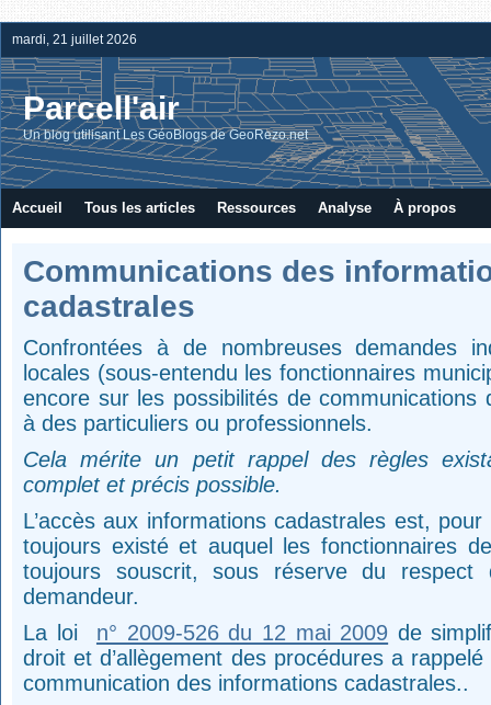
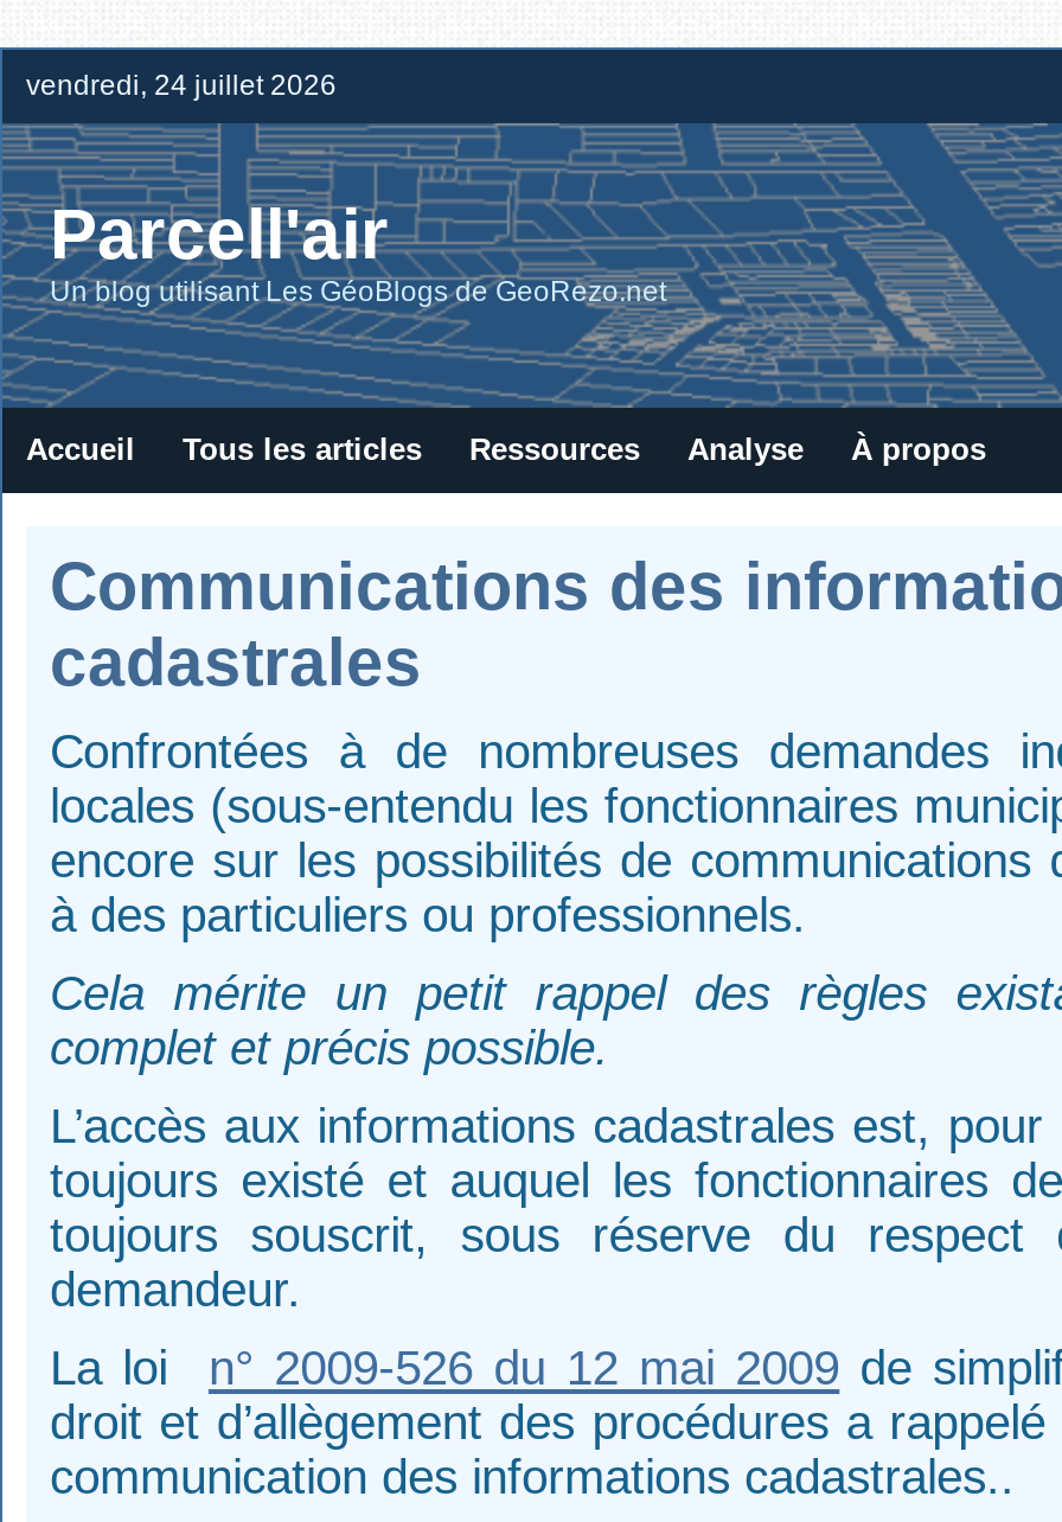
[12,32,137,47] mardi, 21 juillet 2026 -> [26,69,337,102] vendredi, 24 juillet 2026

